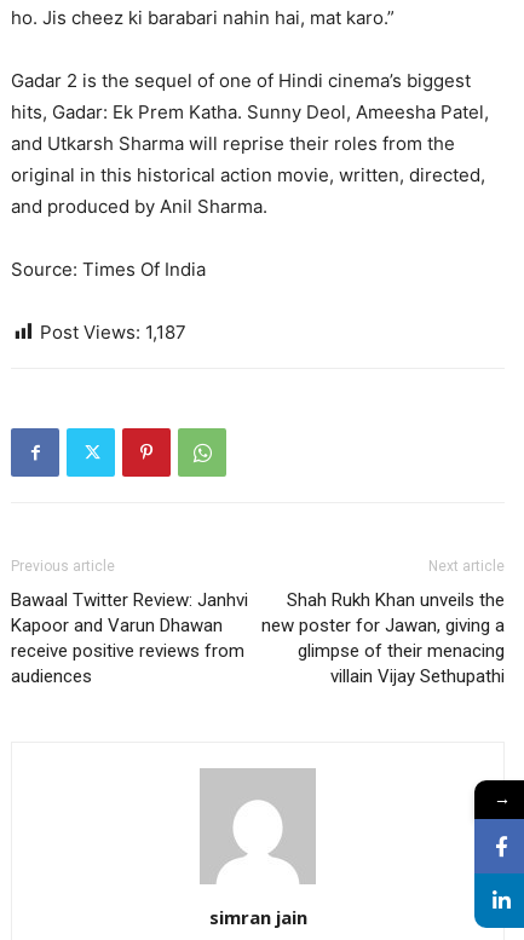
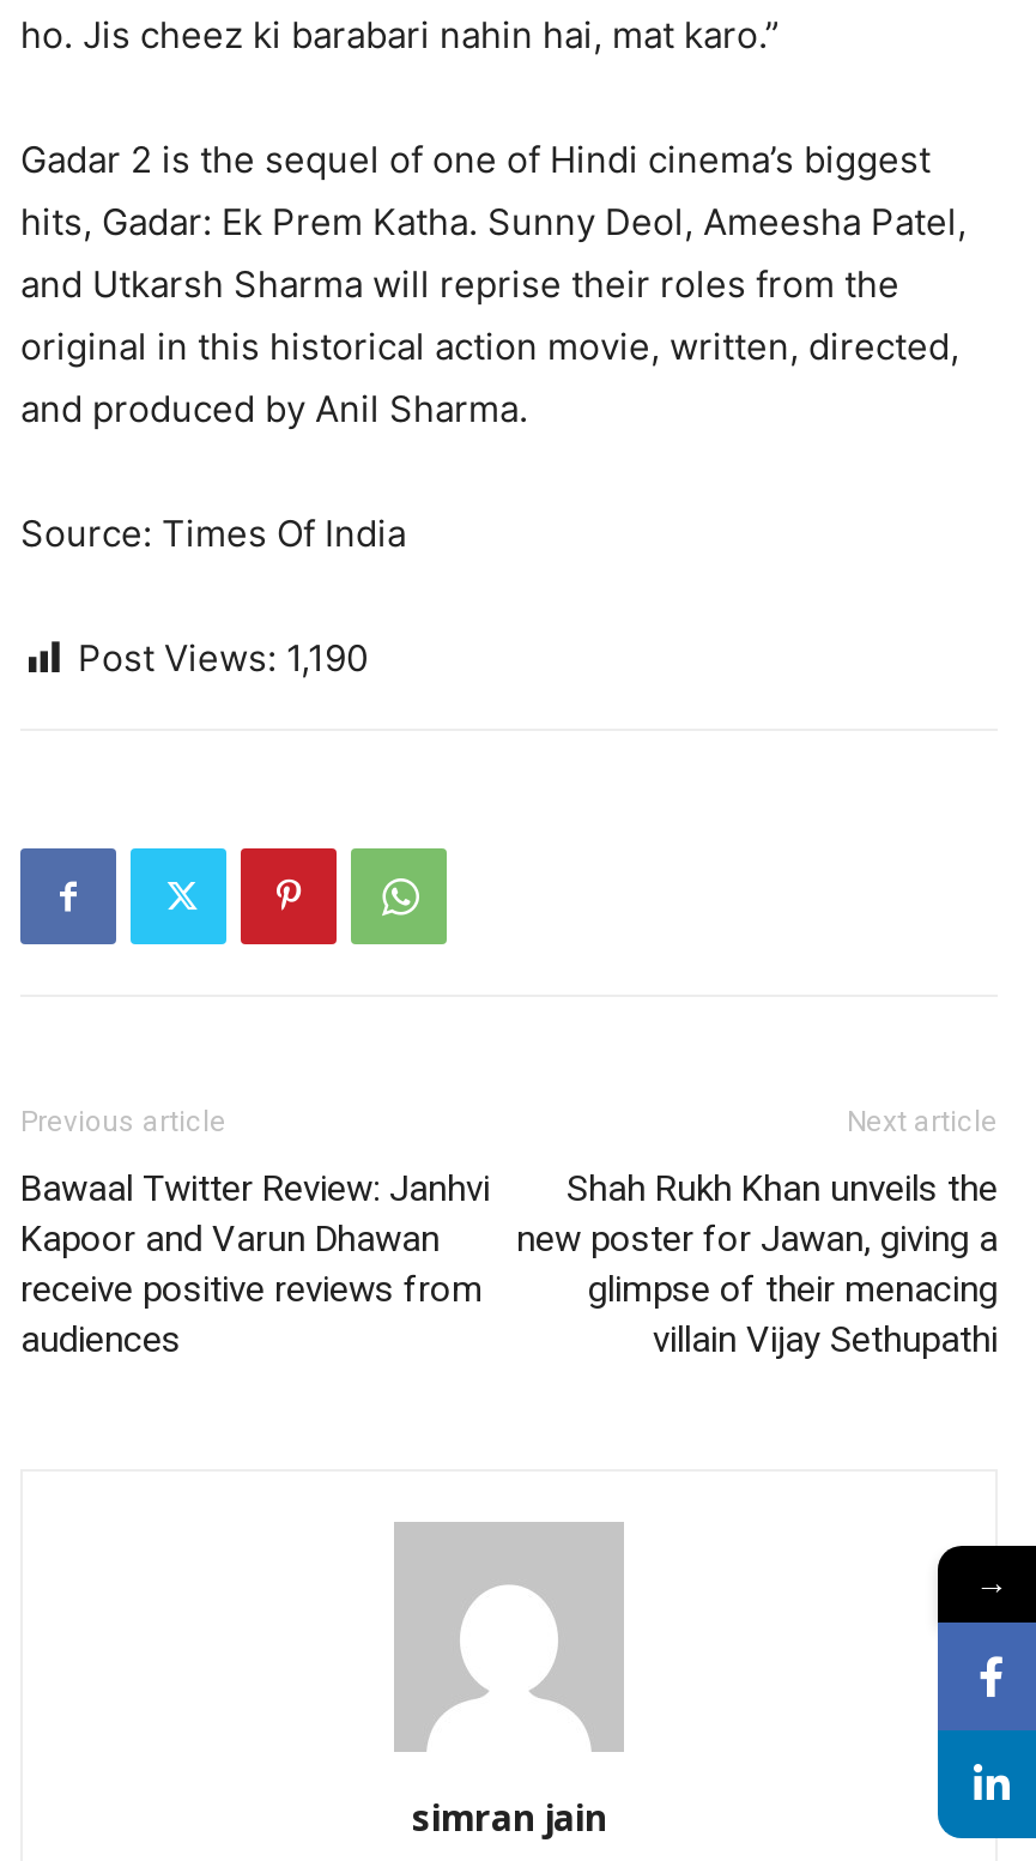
[40,321,186,344] Post Views: 1,187 -> [78,636,368,681] Post Views: 1,190

